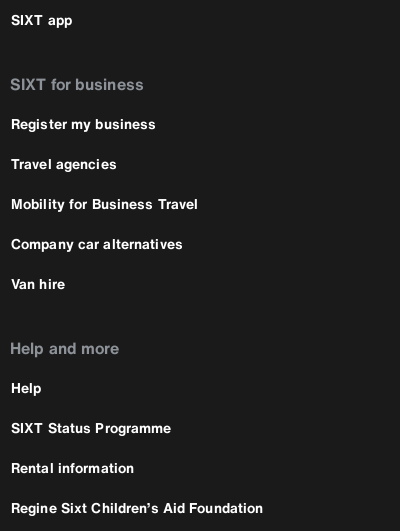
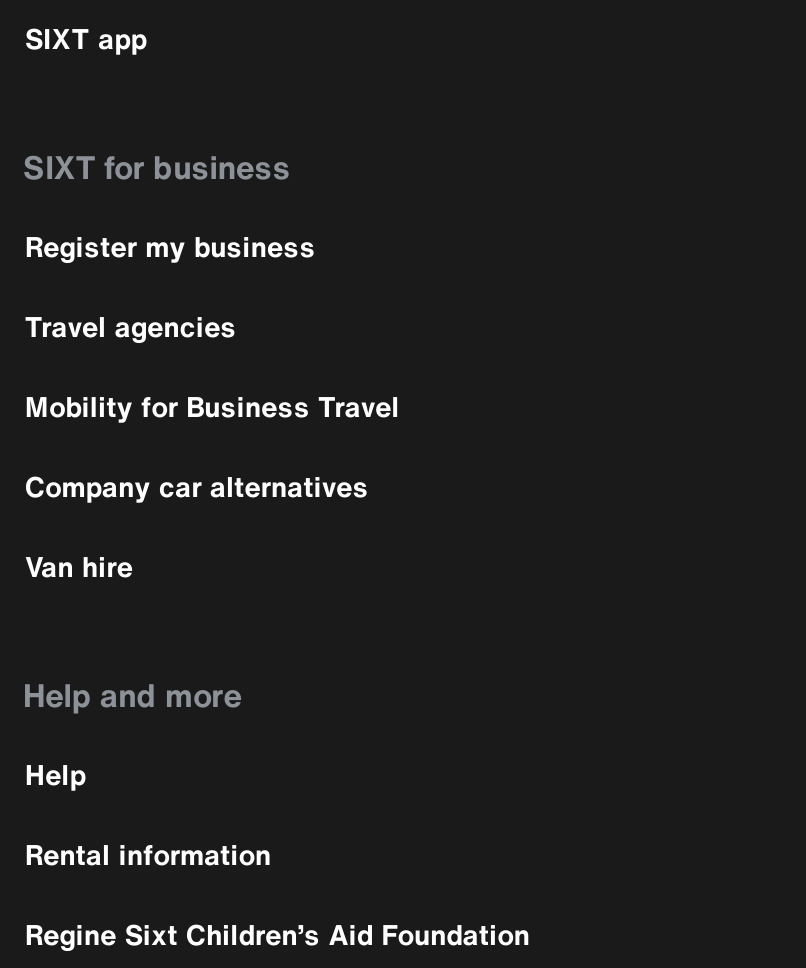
[11,417,171,438] SIXT Status Programme -> none

